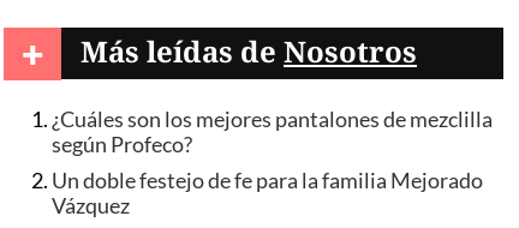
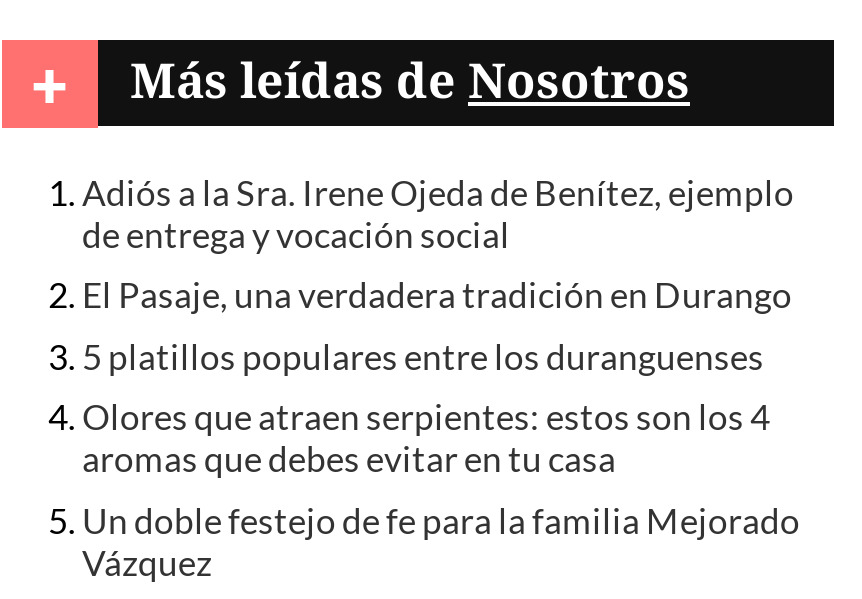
[52,106,493,157] ¿Cuáles son los mejores pantalones de mezclilla | según Profeco? -> [82,171,794,481] Adiós a la Sra. Irene Ojeda de Benítez, ejemplo | de entrega y vocación social | El Pasaje, una verdadera tradición en Durango | 5 platillos populares entre los duranguenses | Olores que atraen serpientes: estos son los 4 | aromas que debes evitar en tu casa

